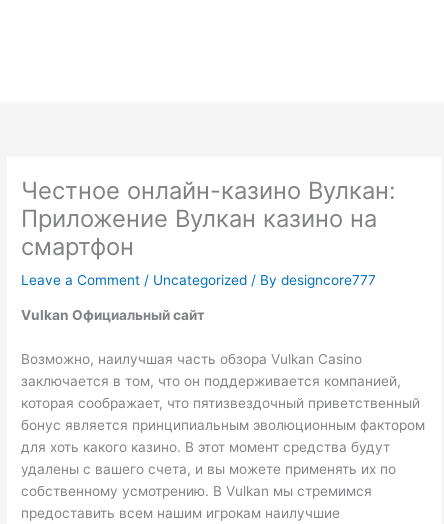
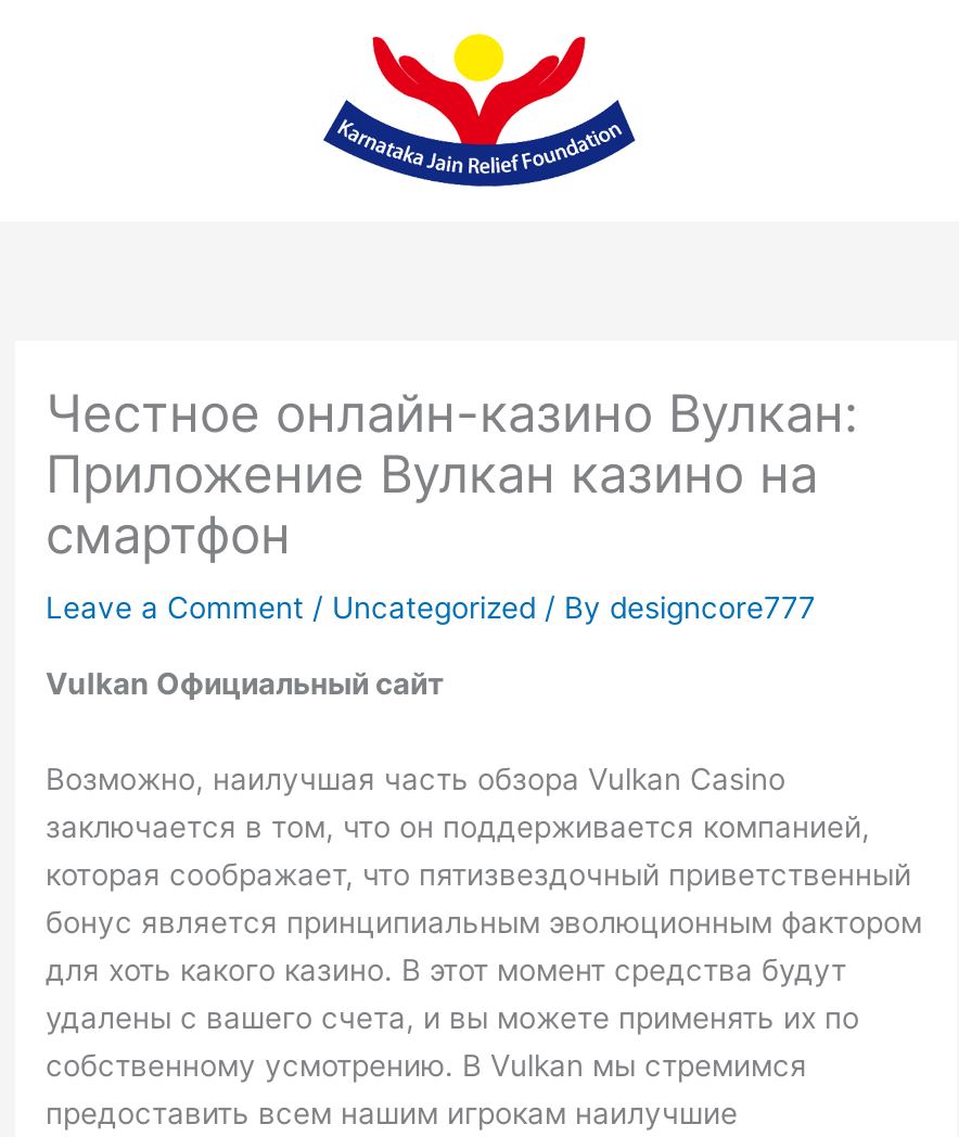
none -> [321,30,638,189] [image]

